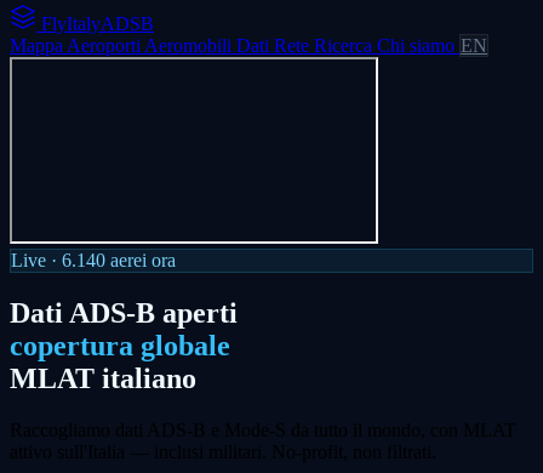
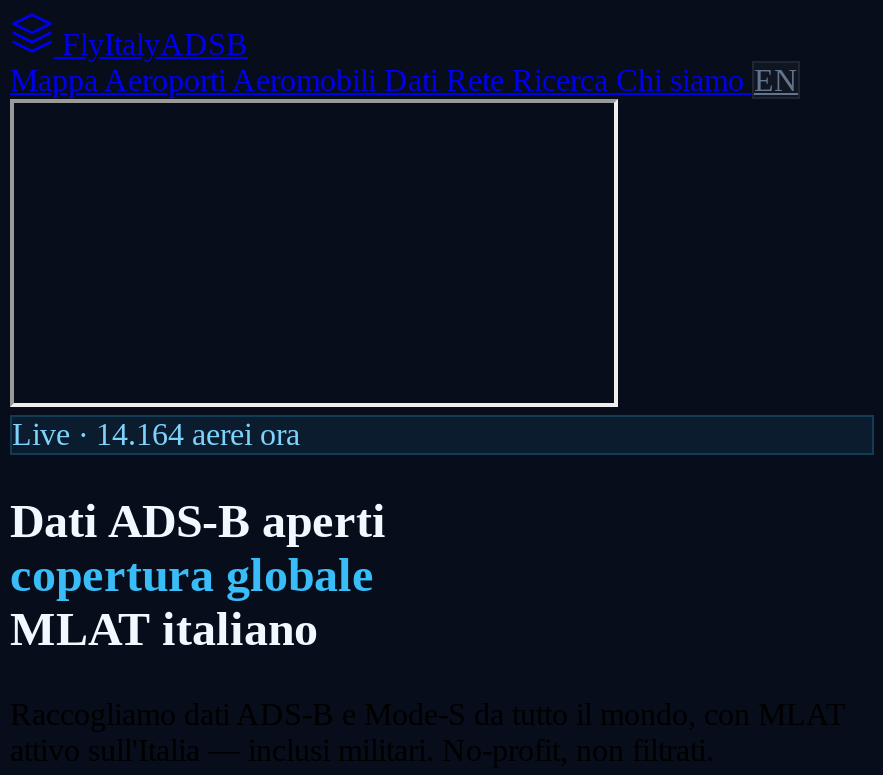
[11,250,176,270] Live · 6.140 aerei ora -> [12,417,300,451] Live · 14.164 aerei ora

